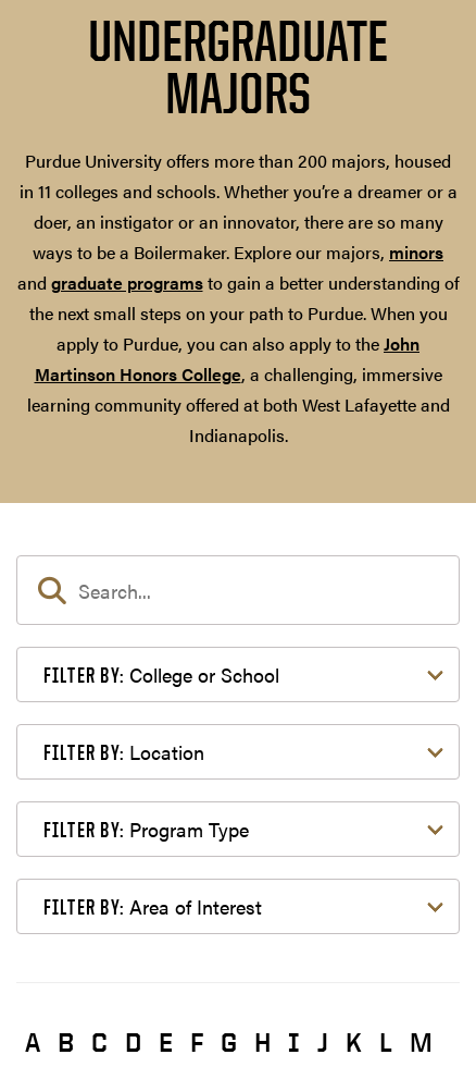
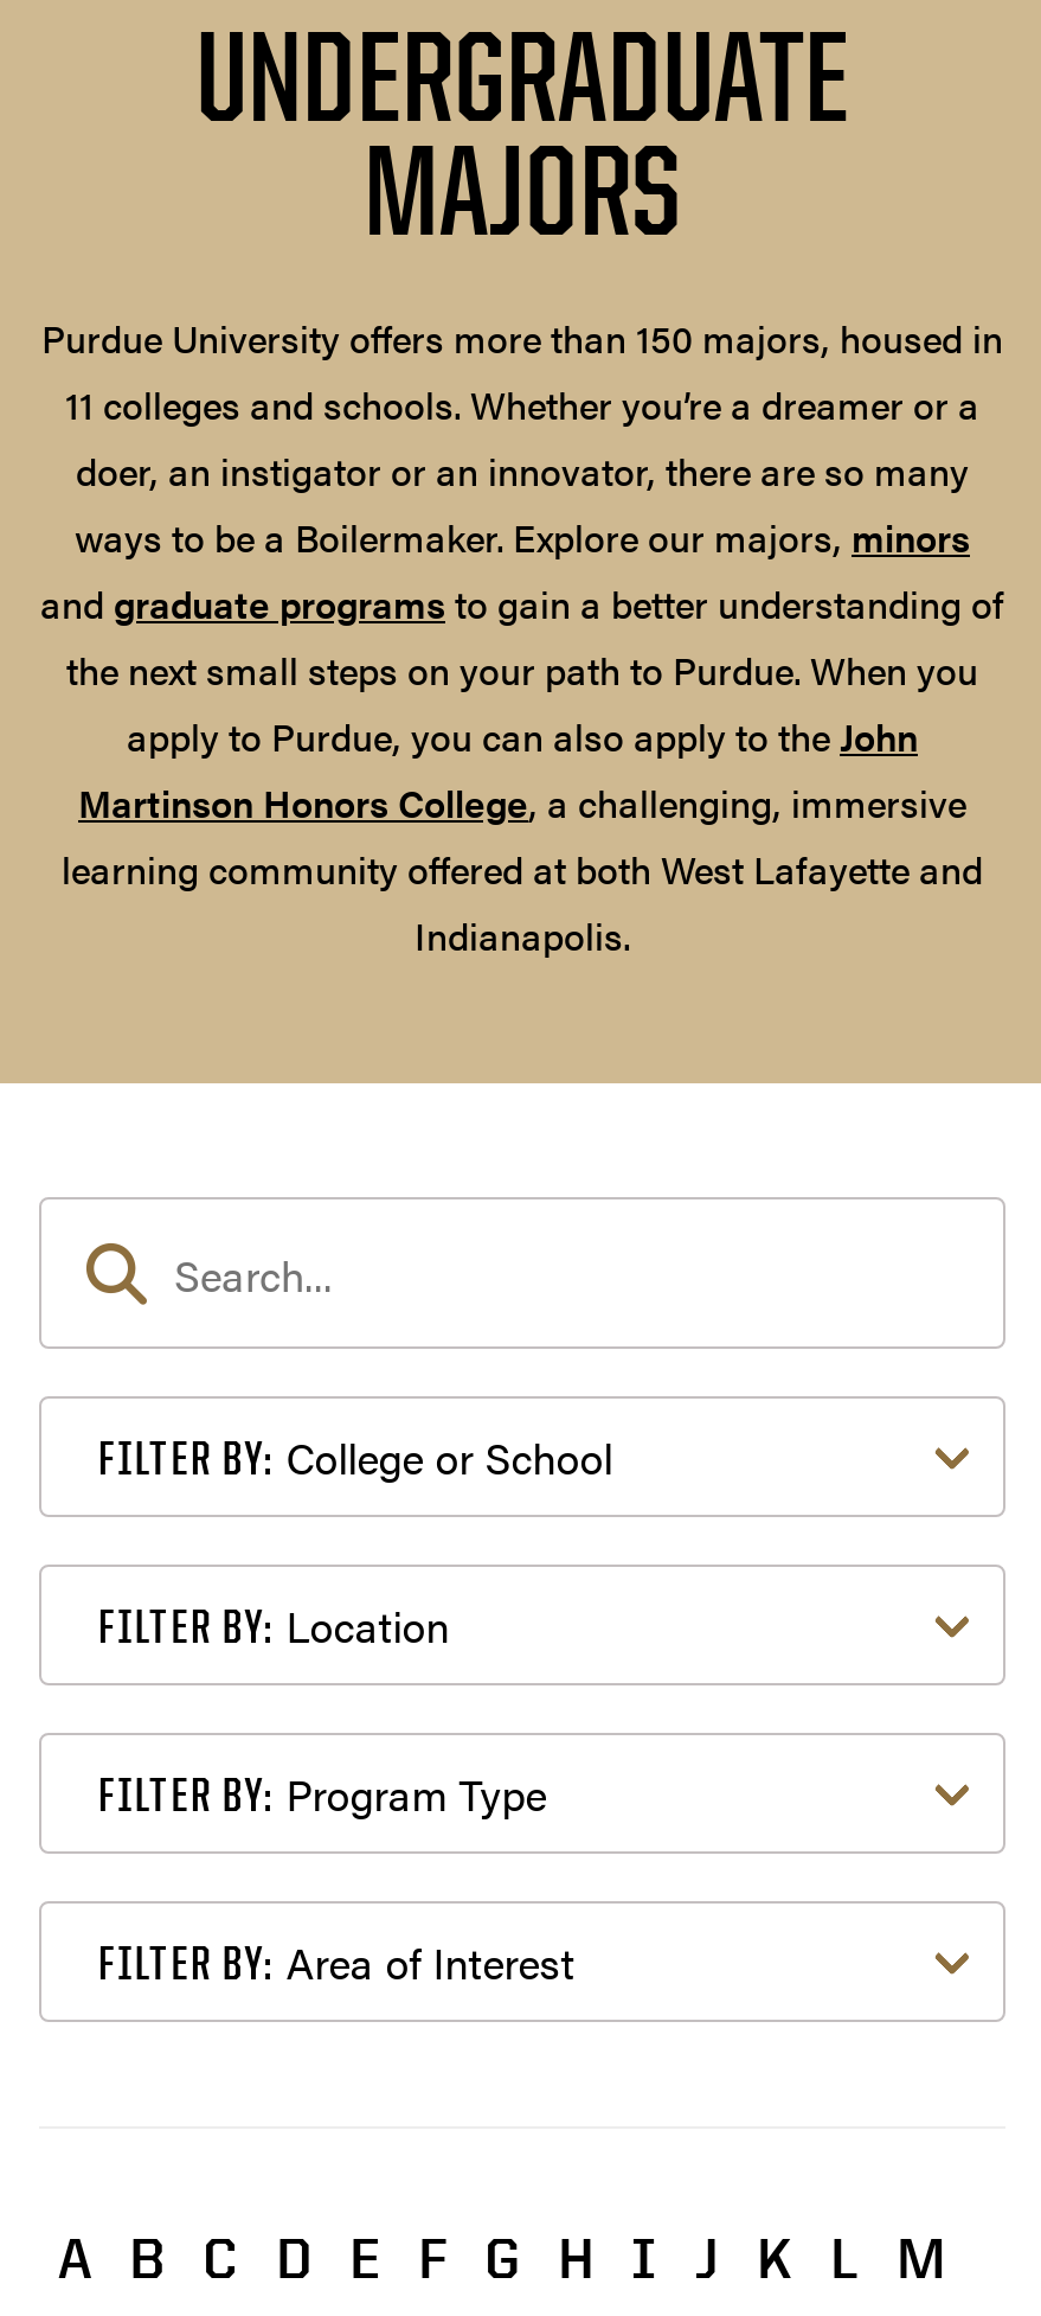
[19,148,457,204] Purdue University offers more than 200 majors, housed | in 11 colleges and schools. Whether you’re a dreamer or a -> [41,311,1003,432] Purdue University offers more than 150 majors, housed in | 11 colleges and schools. Whether you’re a dreamer or a

